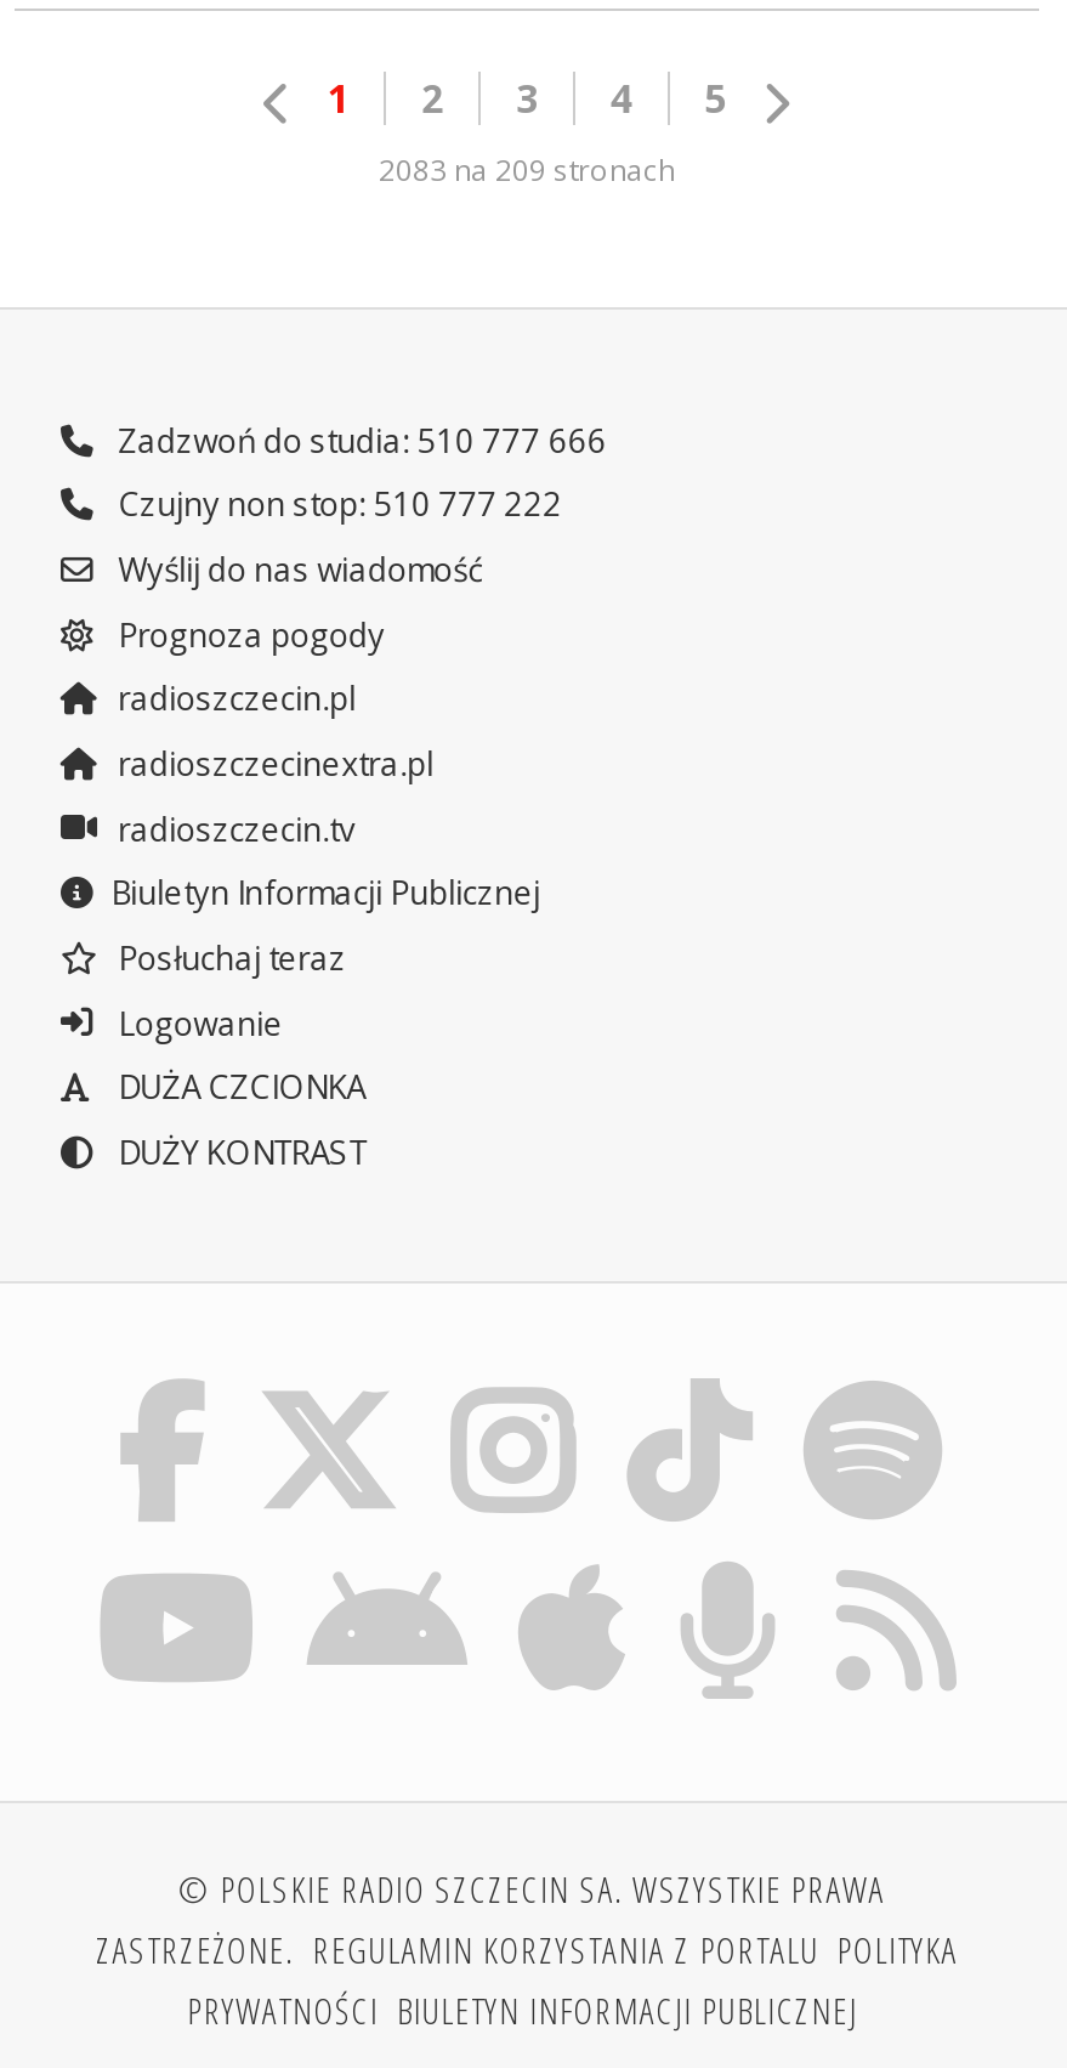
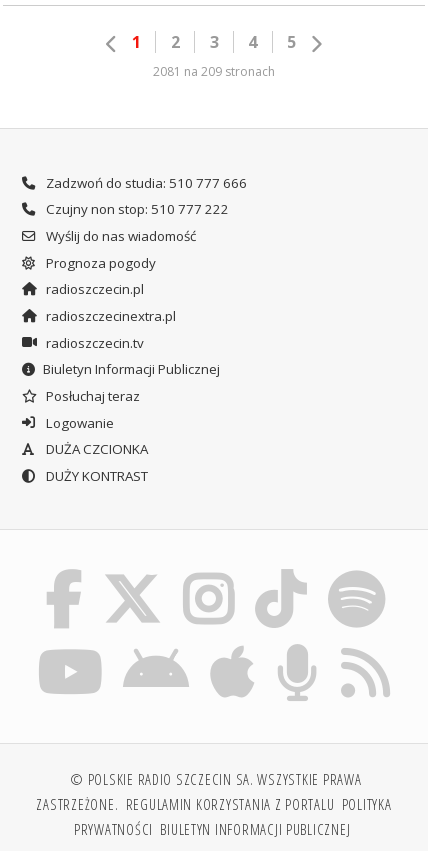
[379,150,675,191] 2083 na 209 stronach -> [153,63,275,80] 2081 na 209 stronach

